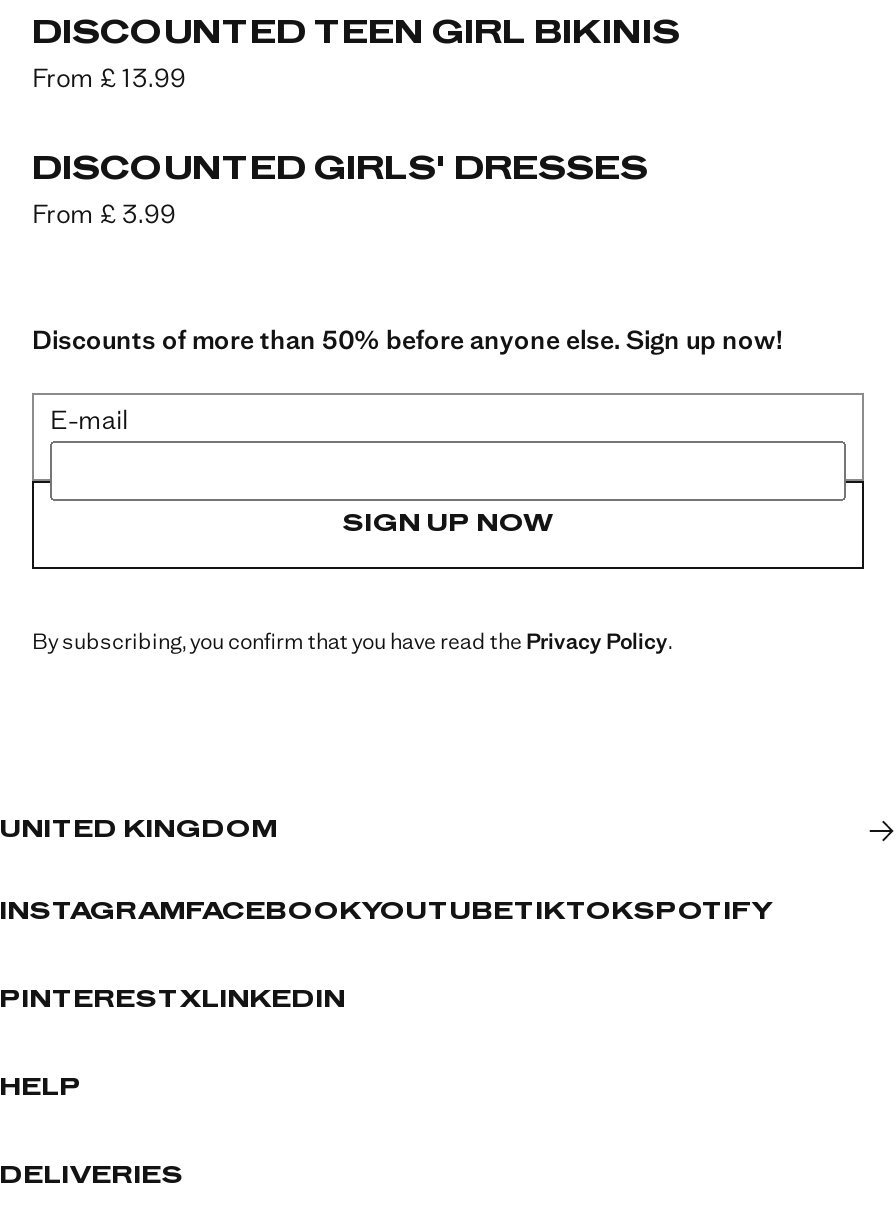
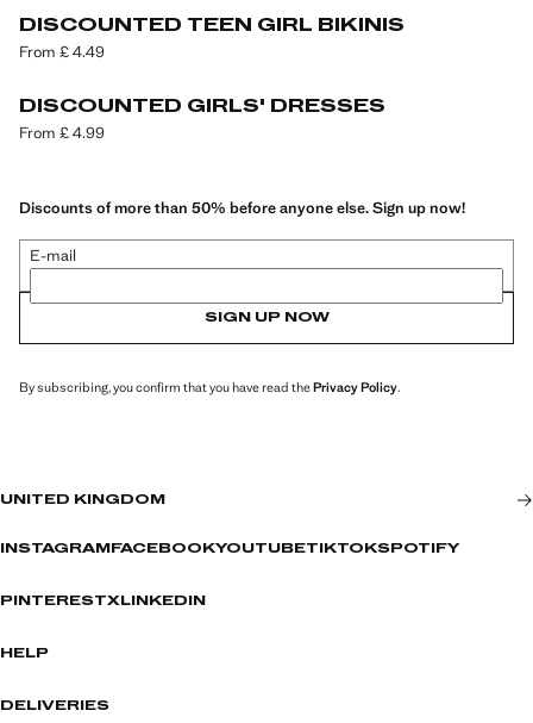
[32,61,186,95] From £ 13.99 -> [19,42,105,62] From £ 4.49
[32,197,176,231] From £ 3.99 -> [19,123,105,143] From £ 4.99

